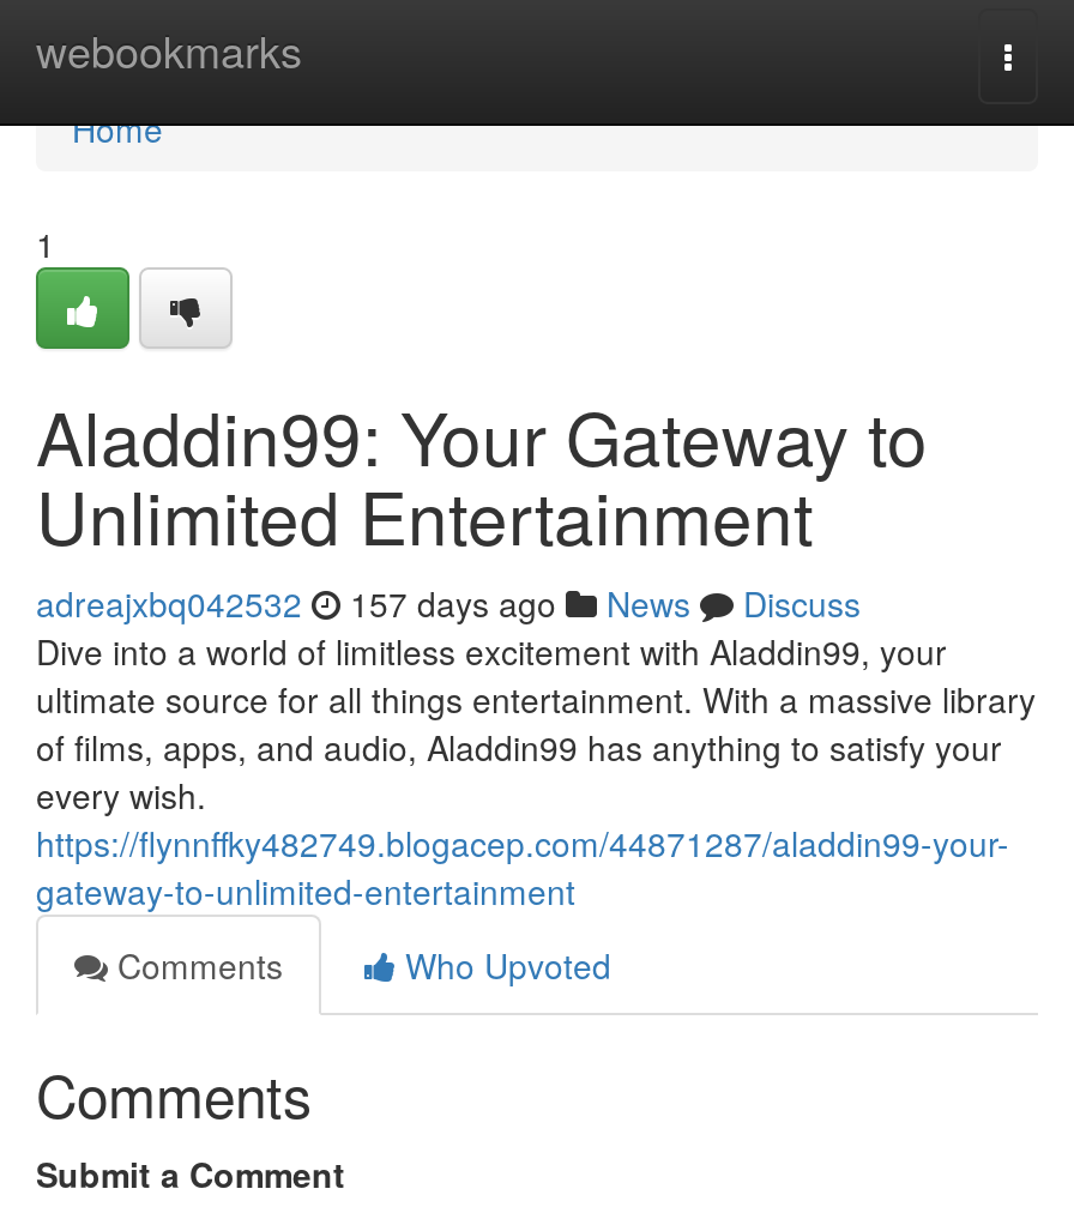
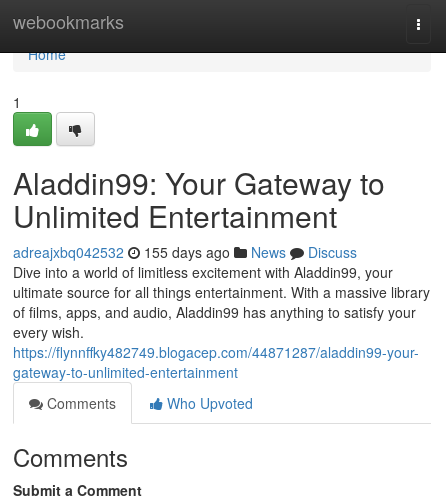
[36,579,861,627] adreajxbq042532 157 days ago News Discuss -> [13,242,357,262] adreajxbq042532 155 days ago News Discuss

